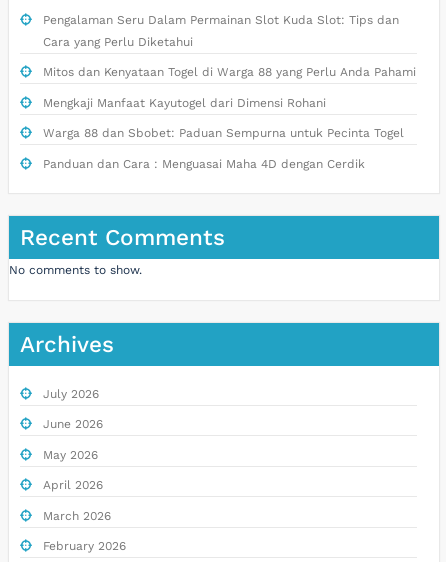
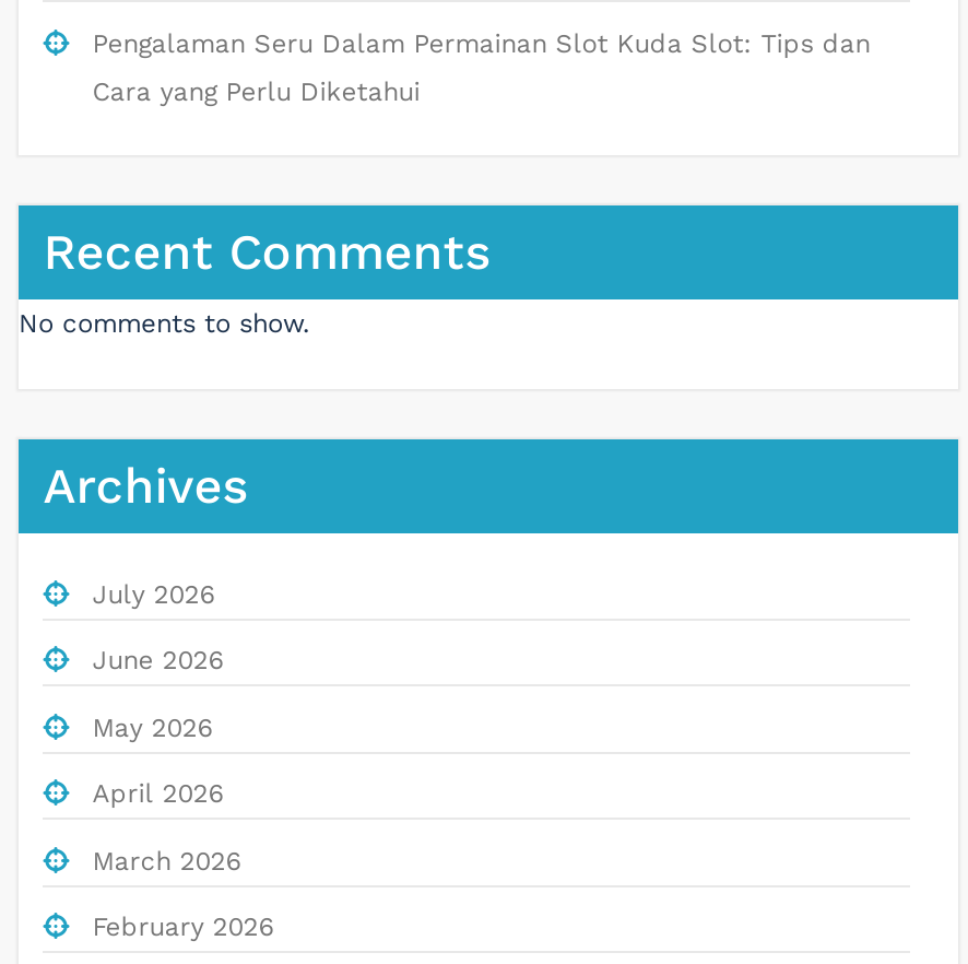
[43,65,416,171] Mitos dan Kenyataan Togel di Warga 88 yang Perlu Anda Pahami | Mengkaji Manfaat Kayutogel dari Dimensi Rohani | Warga 88 dan Sbobet: Paduan Sempurna untuk Pecinta Togel | Panduan dan Cara : Menguasai Maha 4D dengan Cerdik -> none

